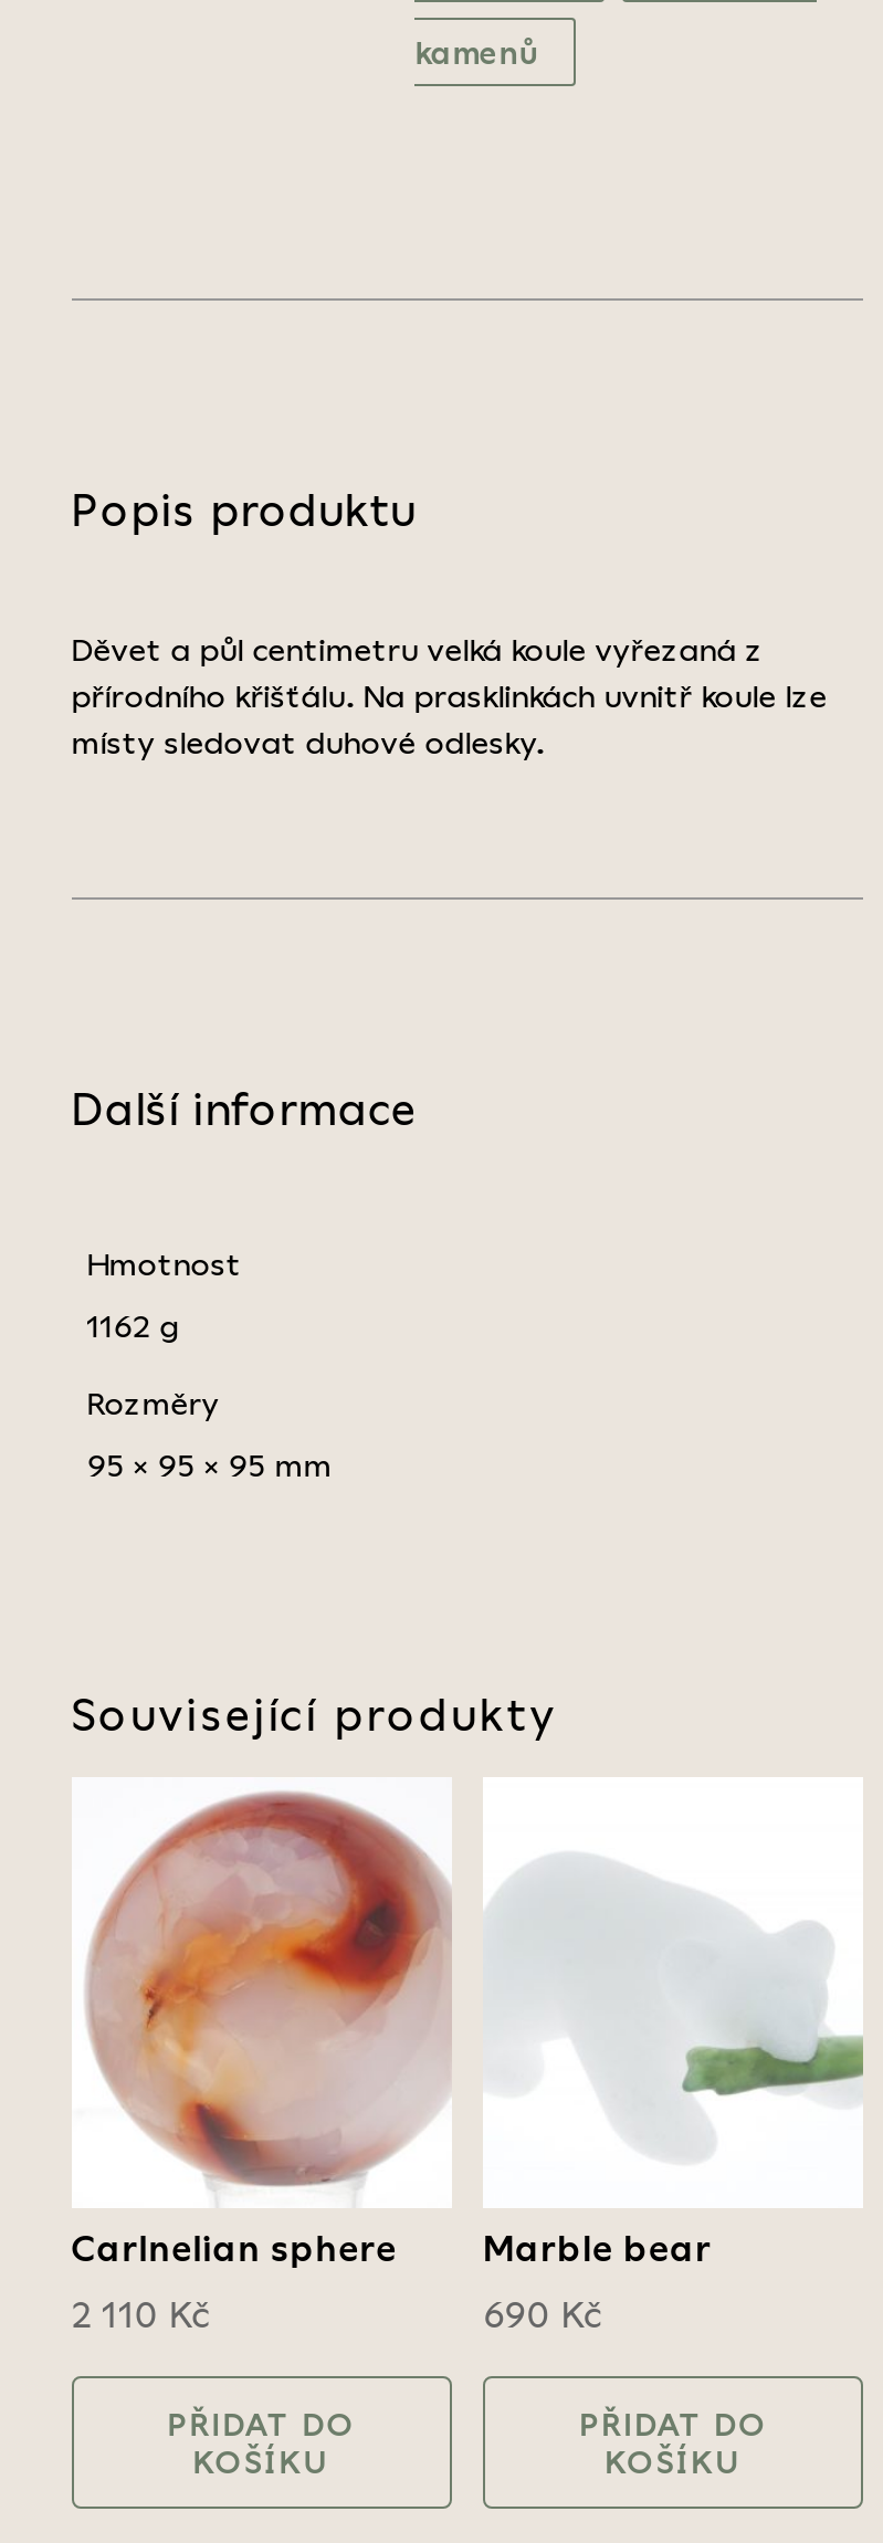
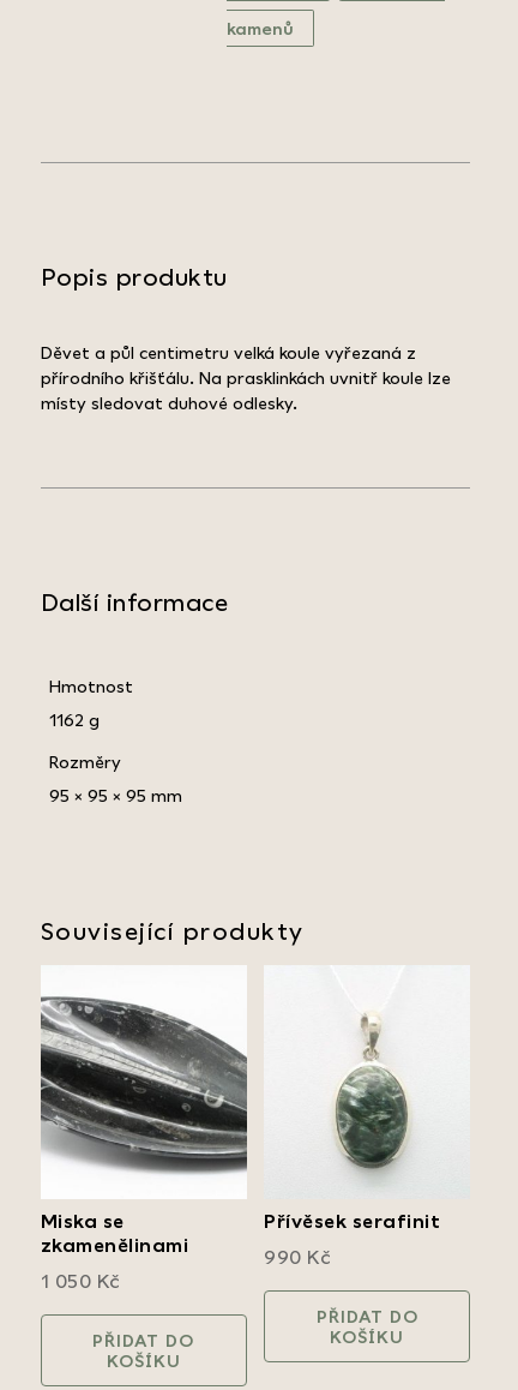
[71,1790,452,2268] [image] | Carlnelian sphere -> [40,973,248,1256] [image] | Miska se | zkamenělinami
[483,1859,865,2268] [image] | Marble bear -> [264,1012,470,1232] [image] | Přívěsek serafinit
[71,2292,213,2334] 2 110 Kč -> [41,1269,121,1292] 1 050 Kč
[483,2292,605,2334] 690 Kč -> [264,1245,331,1268] 990 Kč

